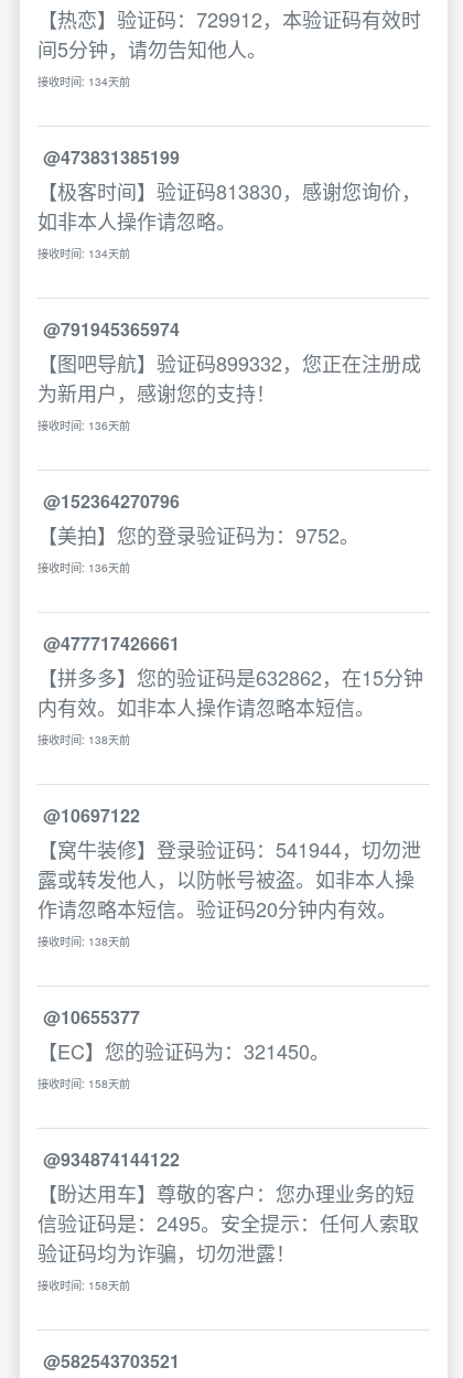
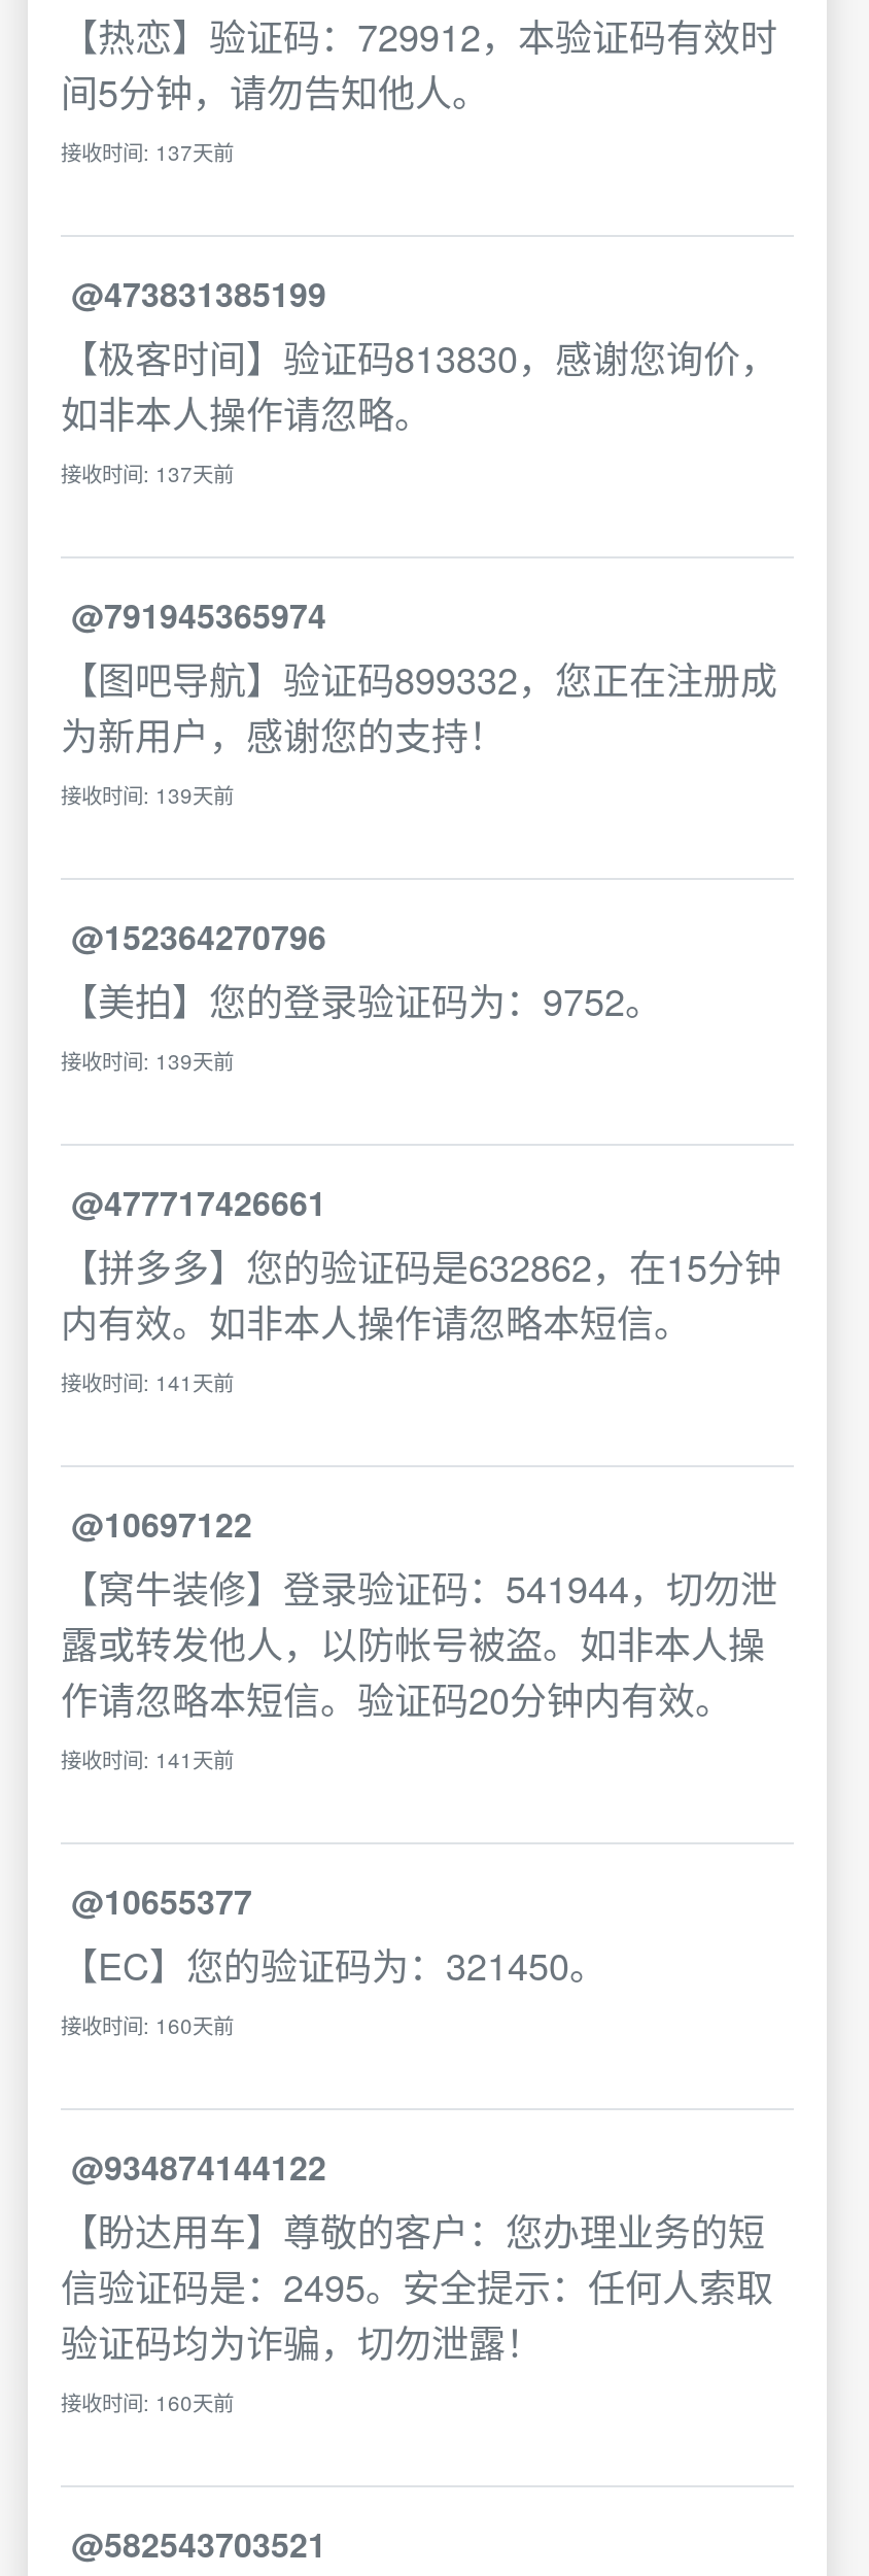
[37,73,130,89] 接收时间: 134天前 -> [61,136,234,167] 接收时间: 137天前
[37,245,130,261] 接收时间: 134天前 -> [61,457,234,488] 接收时间: 137天前
[37,417,130,433] 接收时间: 136天前 -> [61,779,234,810] 接收时间: 139天前
[37,559,130,575] 接收时间: 136天前 -> [61,1045,234,1076] 接收时间: 139天前
[37,731,130,747] 接收时间: 138天前 -> [61,1366,234,1397] 接收时间: 141天前
[37,933,130,949] 接收时间: 138天前 -> [61,1743,234,1774] 接收时间: 141天前
[37,1075,130,1091] 接收时间: 158天前 -> [61,2009,234,2040] 接收时间: 160天前
[37,1277,130,1293] 接收时间: 158天前 -> [61,2386,234,2417] 接收时间: 160天前

